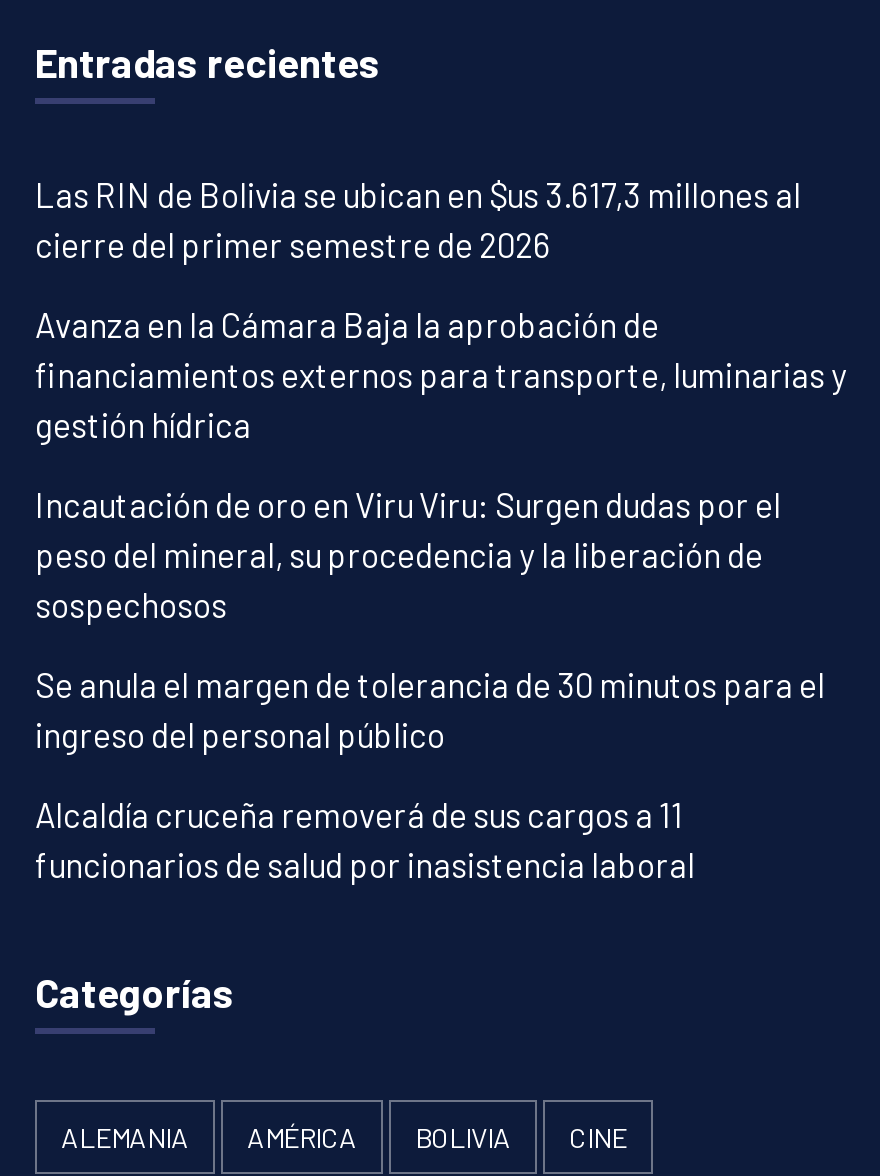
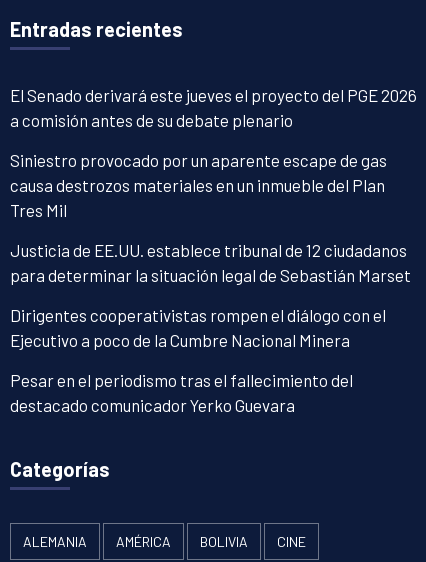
[35,175,801,265] Las RIN de Bolivia se ubican en $us 3.617,3 millones al | cierre del primer semestre de 2026 -> [10,85,417,130] El Senado derivará este jueves el proyecto del PGE 2026 | a comisión antes de su debate plenario
[35,305,847,445] Avanza en la Cámara Baja la aprobación de | financiamientos externos para transporte, luminarias y | gestión hídrica -> [10,150,387,220] Siniestro provocado por un aparente escape de gas | causa destrozos materiales en un inmueble del Plan | Tres Mil
[35,485,781,625] Incautación de oro en Viru Viru: Surgen dudas por el | peso del mineral, su procedencia y la liberación de | sospechosos -> [10,240,411,285] Justicia de EE.UU. establece tribunal de 12 ciudadanos | para determinar la situación legal de Sebastián Marset
[35,665,825,755] Se anula el margen de tolerancia de 30 minutos para el | ingreso del personal público -> [10,305,386,350] Dirigentes cooperativistas rompen el diálogo con el | Ejecutivo a poco de la Cumbre Nacional Minera
[35,795,695,885] Alcaldía cruceña removerá de sus cargos a 11 | funcionarios de salud por inasistencia laboral -> [10,370,353,415] Pesar en el periodismo tras el fallecimiento del | destacado comunicador Yerko Guevara

